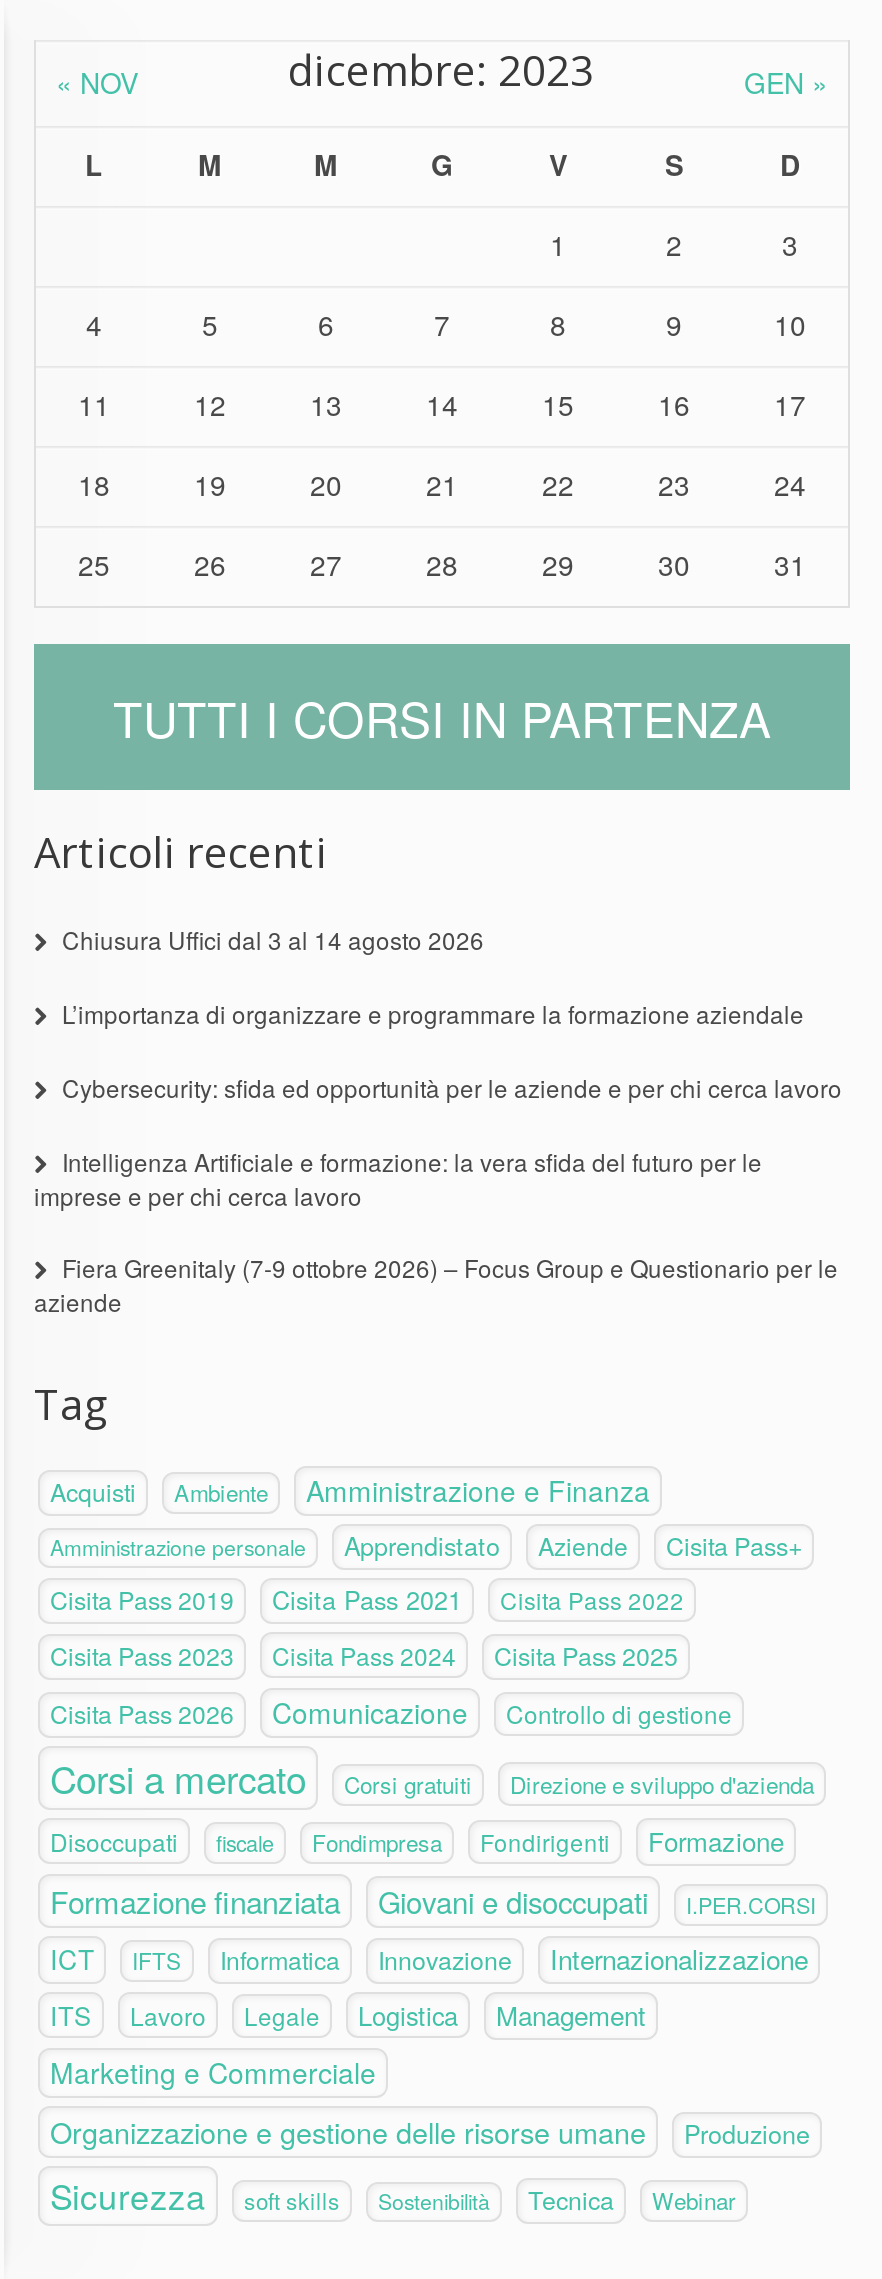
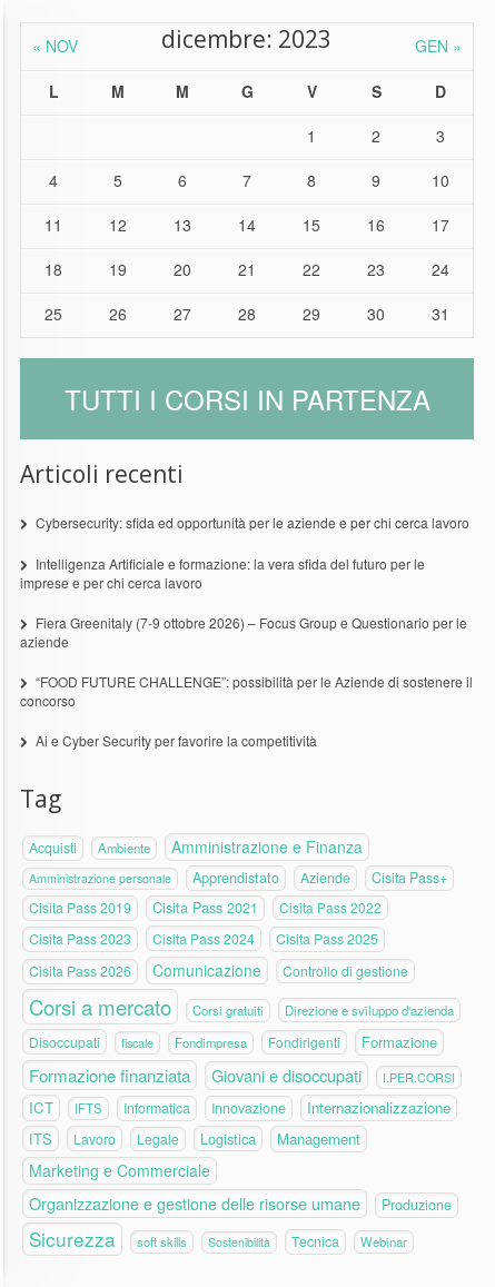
[62,922,804,1030] Chiusura Uffici dal 3 al 14 agosto 2026 | L’importanza di organizzare e programmare la formazione aziendale -> none
moved [34,1070,842,1318] -> [20,513,469,651]: Cybersecurity: sfida ed opportunità per le aziende e per chi cerca lavoro | Intelligenza Artificiale e formazione: la vera sfida del futuro per le | imprese e per chi cerca lavoro | Fiera Greenitaly (7-9 ottobre 2026) – Focus Group e Questionario per le | aziende
none -> [20,672,473,750] “FOOD FUTURE CHALLENGE”: possibilità per le Aziende di sostenere il | concorso | Ai e Cyber Security per favorire la competitività

